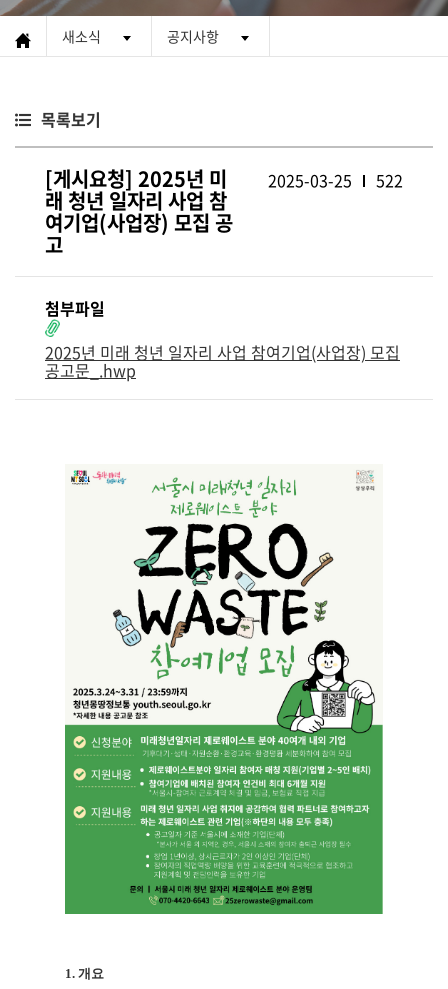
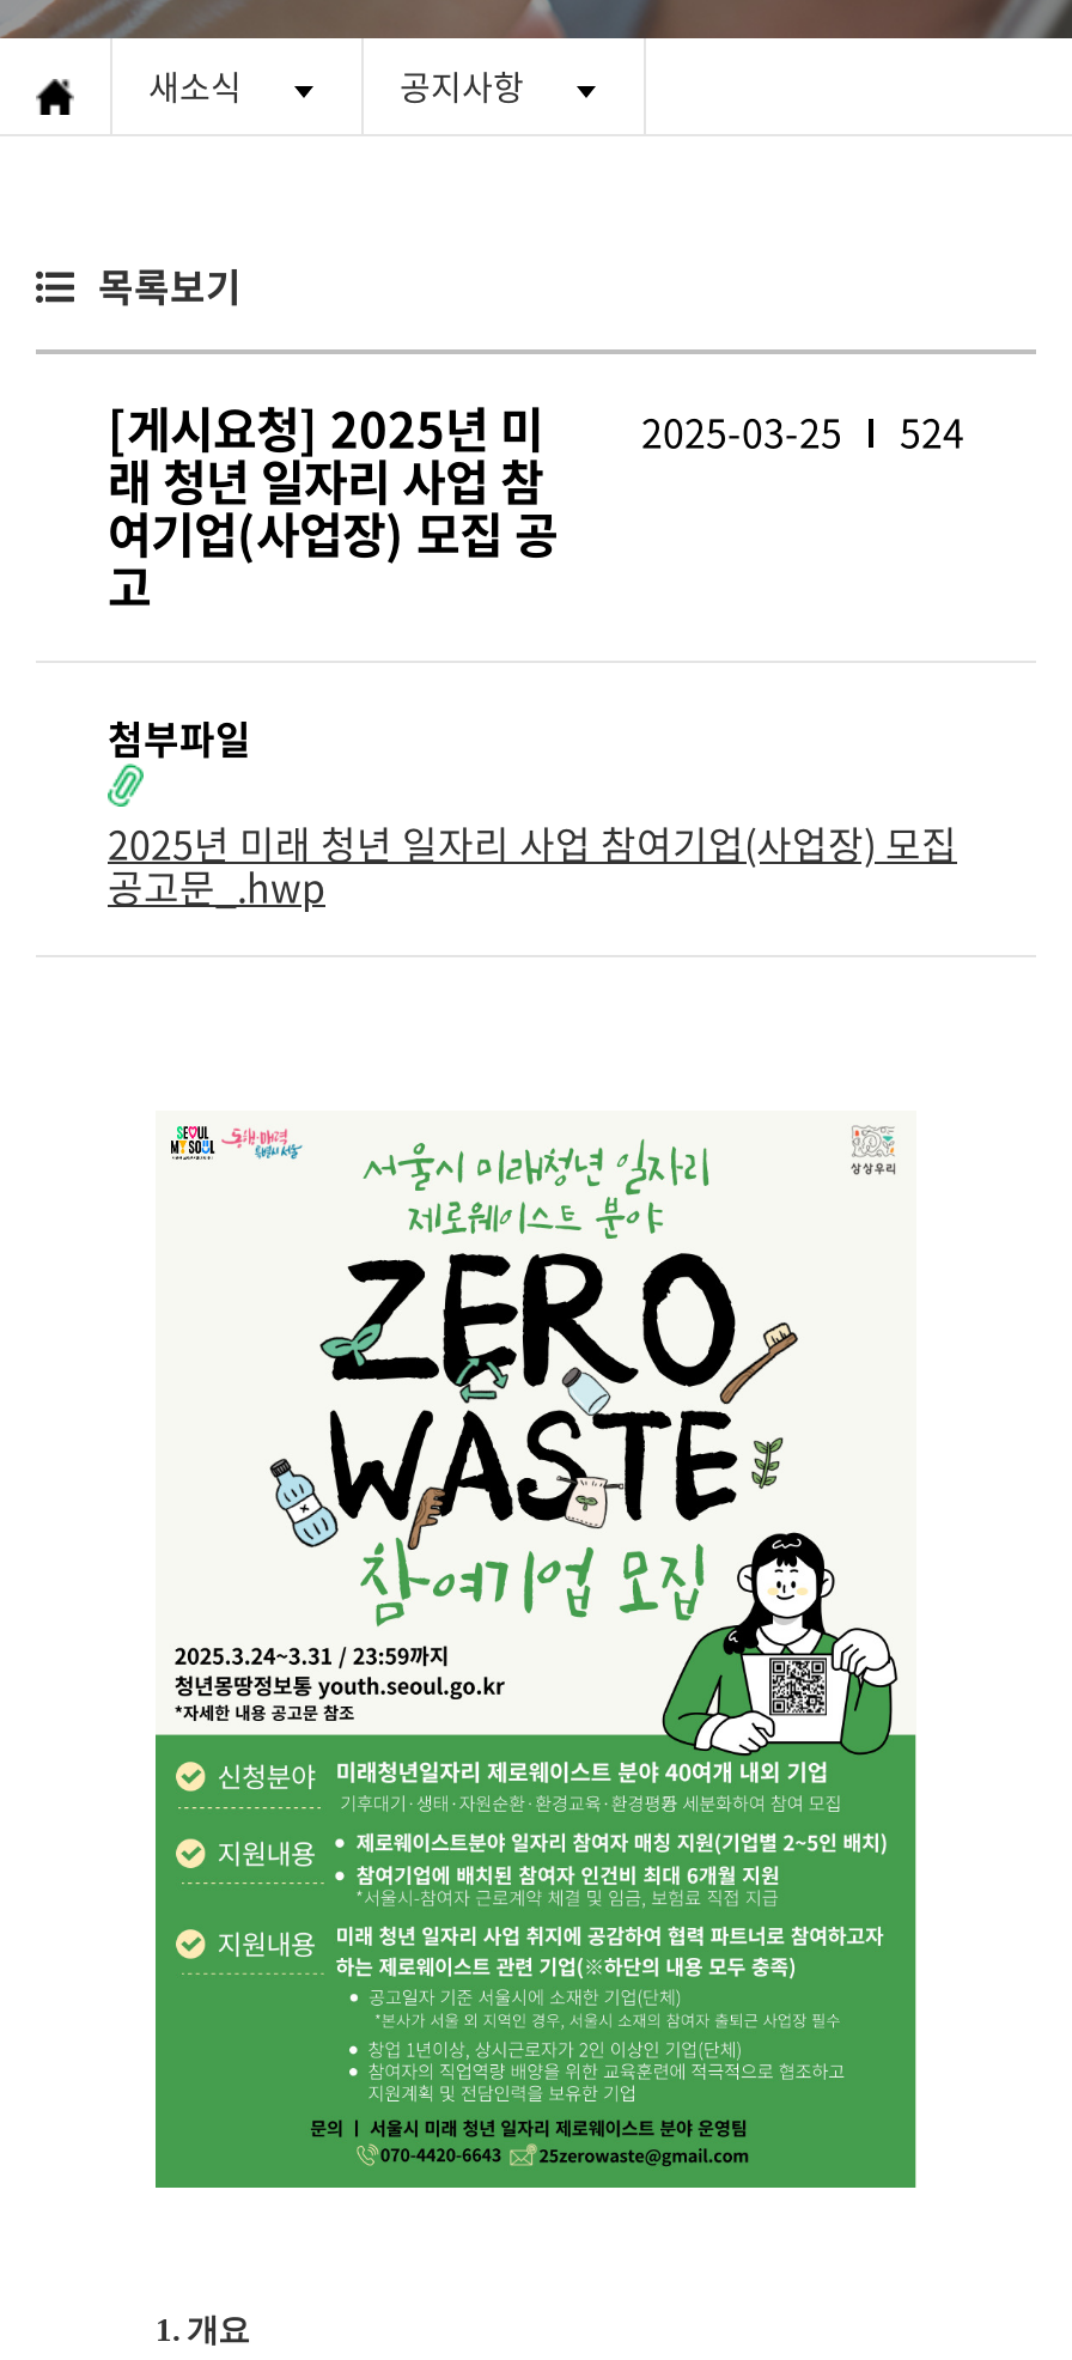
[45,164,403,193] [게시요청] 2025년 미 2025-03-25 522 -> [108,393,964,462] [게시요청] 2025년 미 2025-03-25 524

